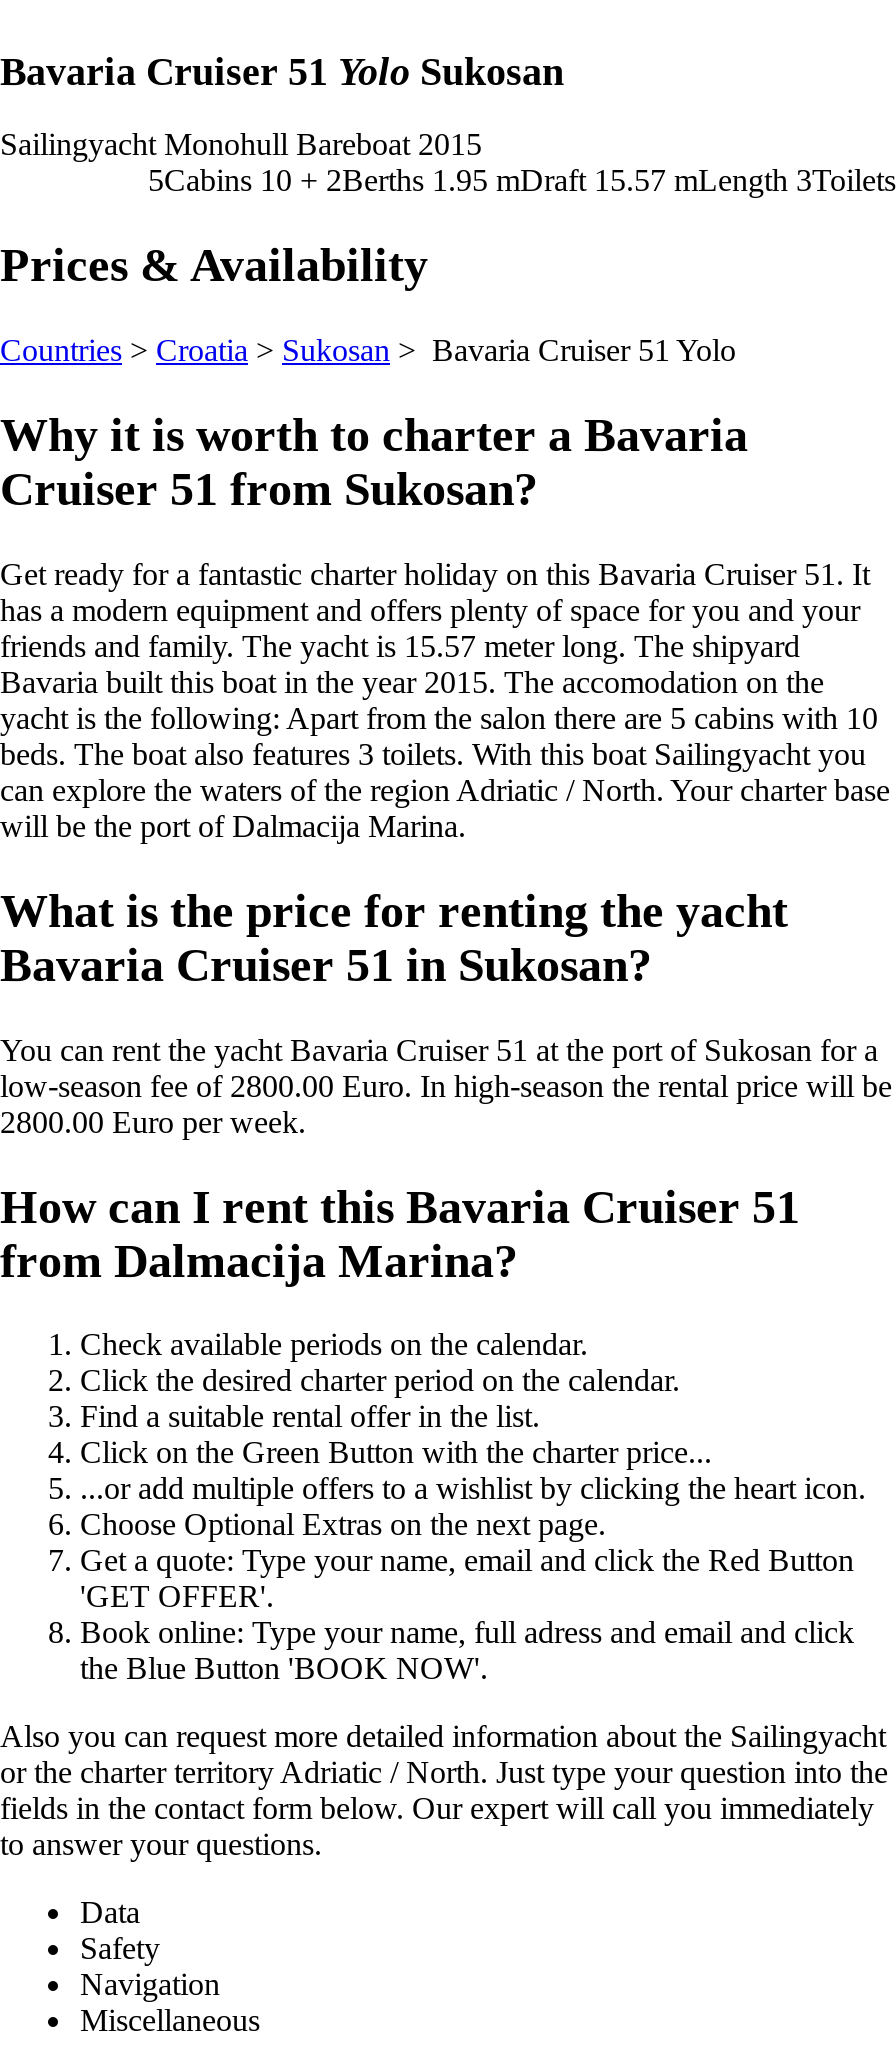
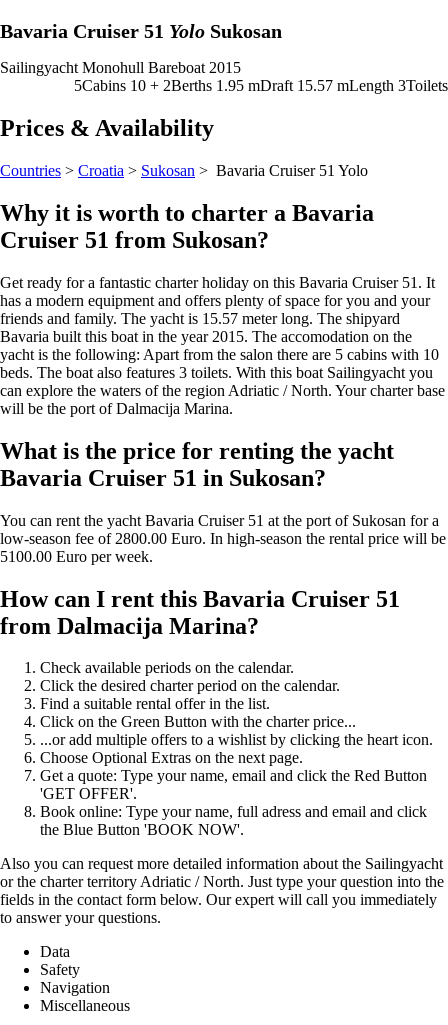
[0,1104,306,1138] 2800.00 Euro per week. -> [0,548,153,565] 5100.00 Euro per week.

